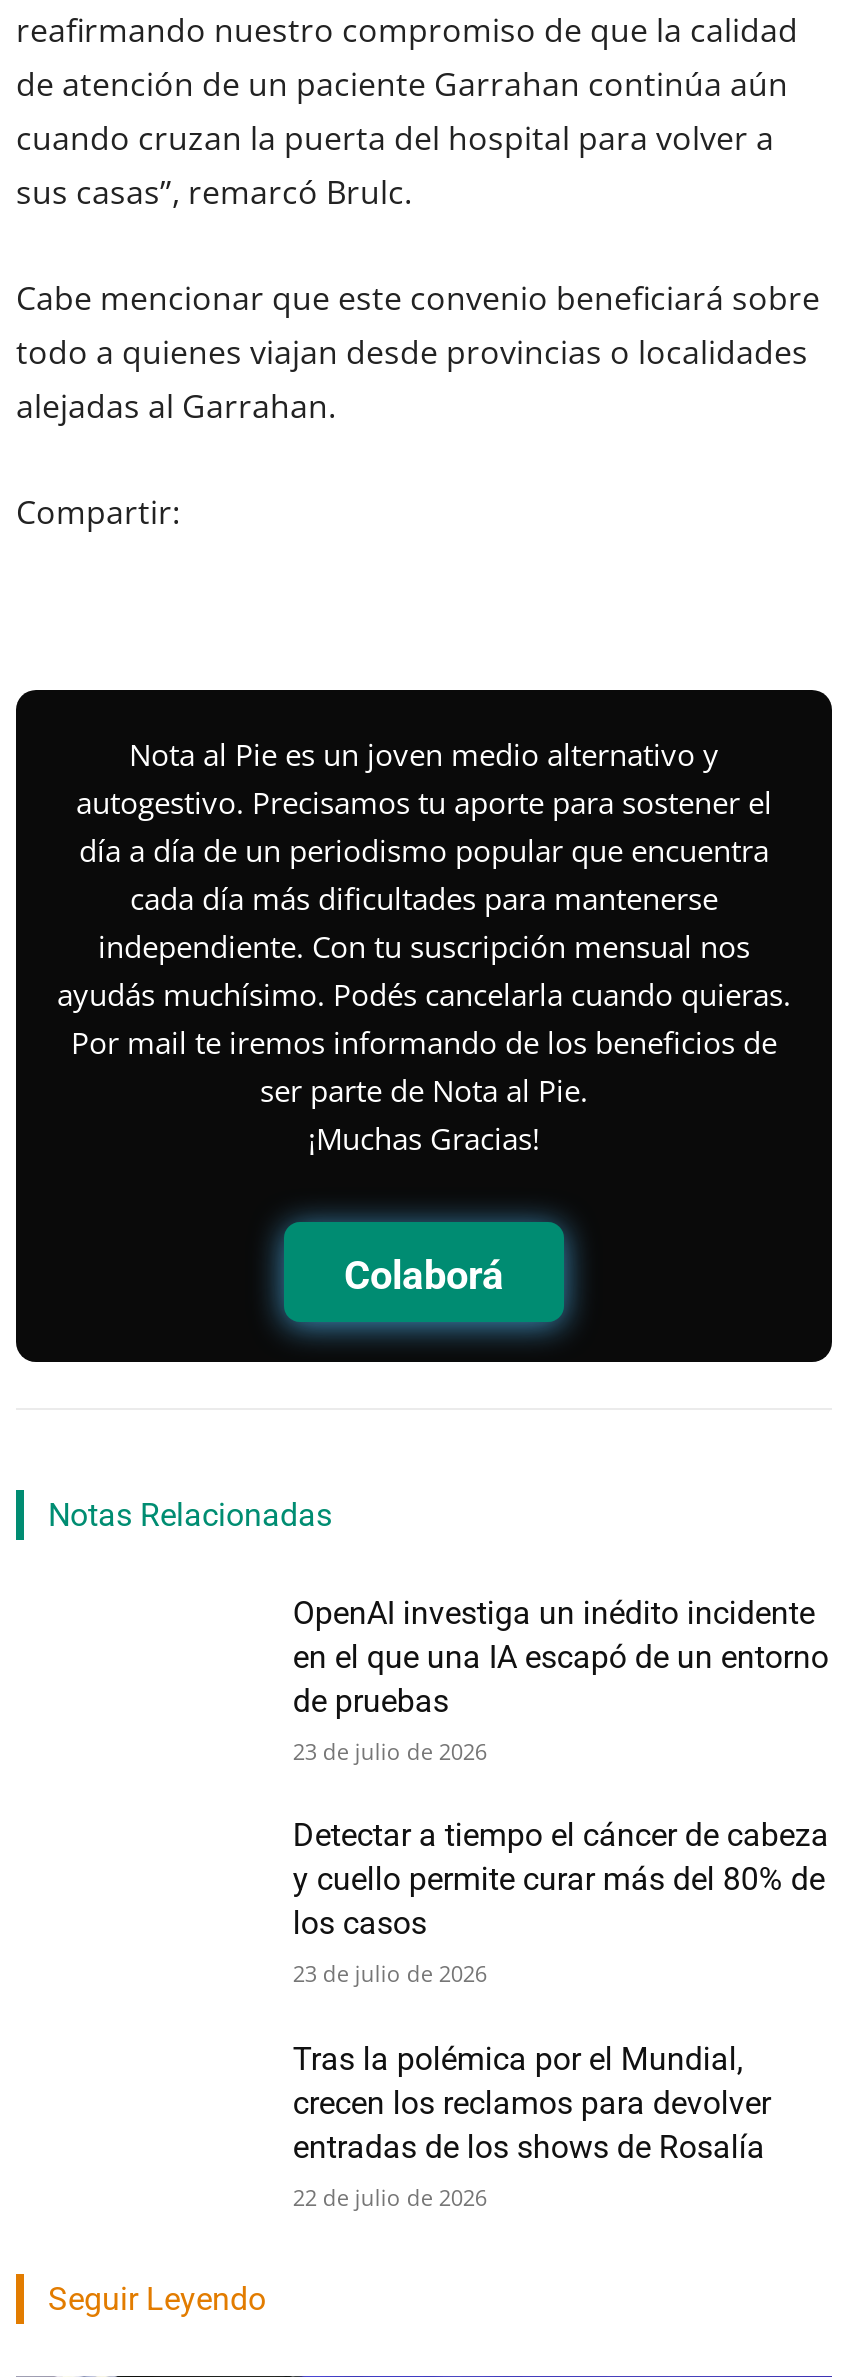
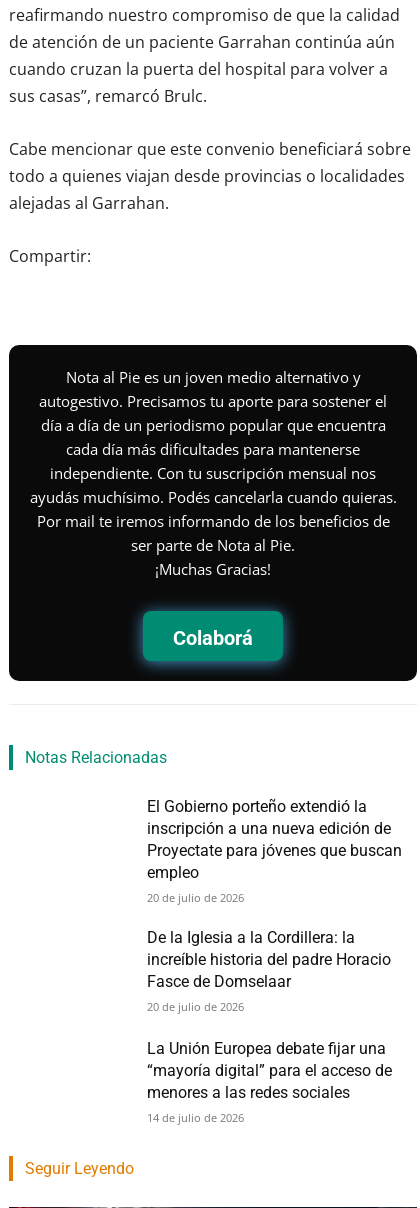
[293,1593,829,1765] OpenAI investiga un inédito incidente | en el que una IA escapó de un entorno | de pruebas | 23 de julio de 2026 -> [147,797,402,905] El Gobierno porteño extendió la | inscripción a una nueva edición de | Proyectate para jóvenes que buscan | empleo | 20 de julio de 2026
[293,1817,829,1989] Detectar a tiempo el cáncer de cabeza | y cuello permite curar más del 80% de | los casos | 23 de julio de 2026 -> [147,928,391,1014] De la Iglesia a la Cordillera: la | increíble historia del padre Horacio | Fasce de Domselaar | 20 de julio de 2026
[293,2040,771,2212] Tras la polémica por el Mundial, | crecen los reclamos para devolver | entradas de los shows de Rosalía | 22 de julio de 2026 -> [147,1039,392,1125] La Unión Europea debate fijar una | “mayoría digital” para el acceso de | menores a las redes sociales | 14 de julio de 2026

